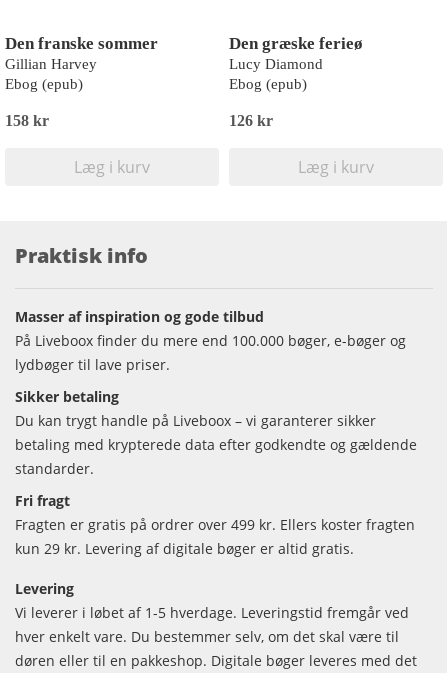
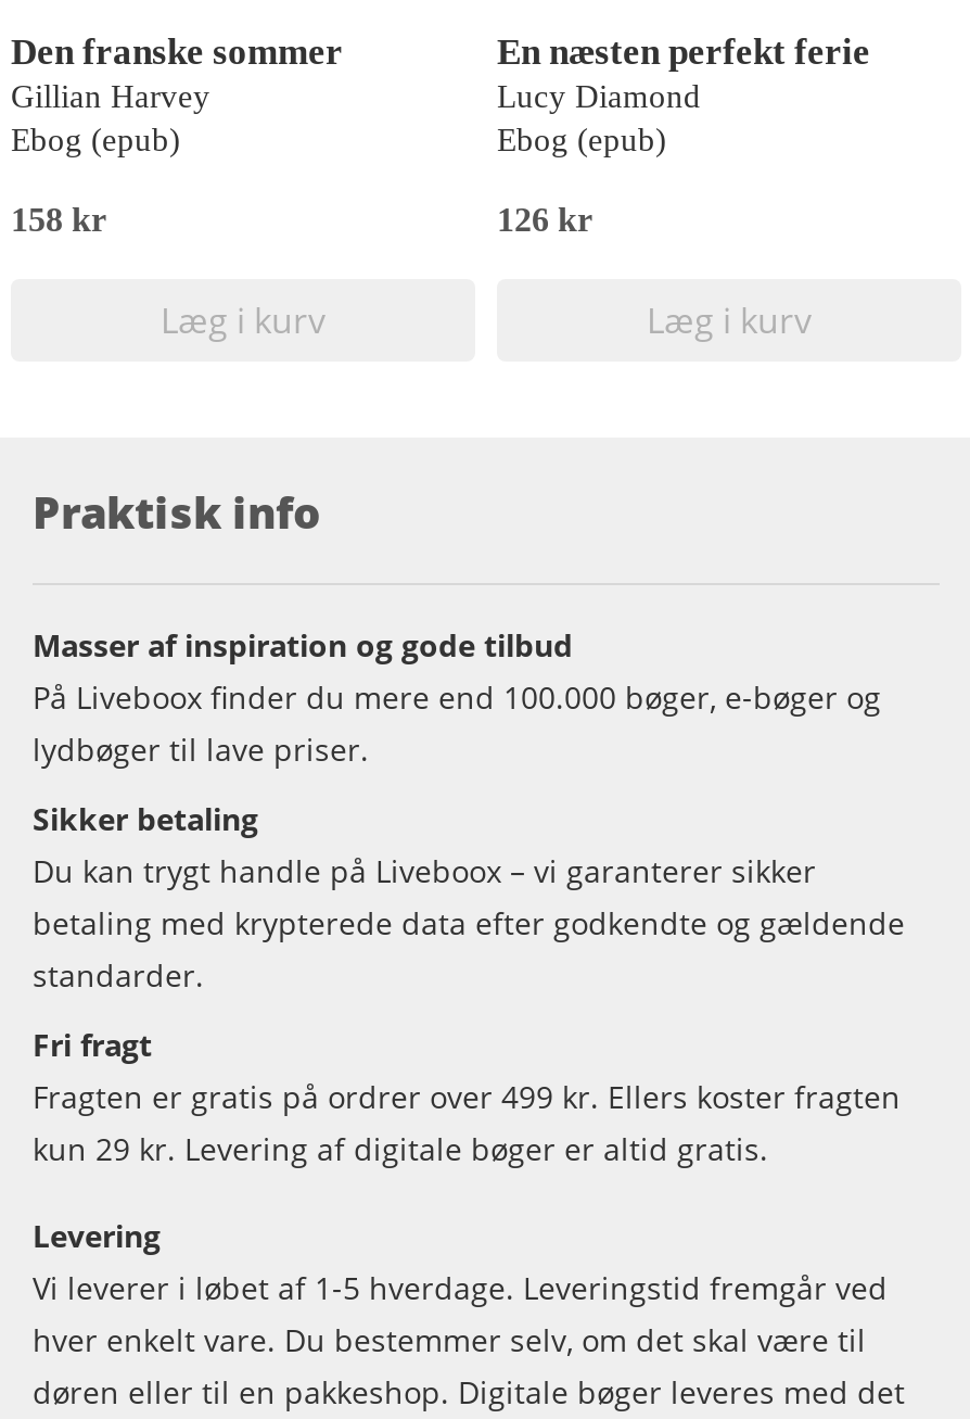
[229,34,363,53] Den græske ferieø -> [497,31,870,73] En næsten perfekt ferie

